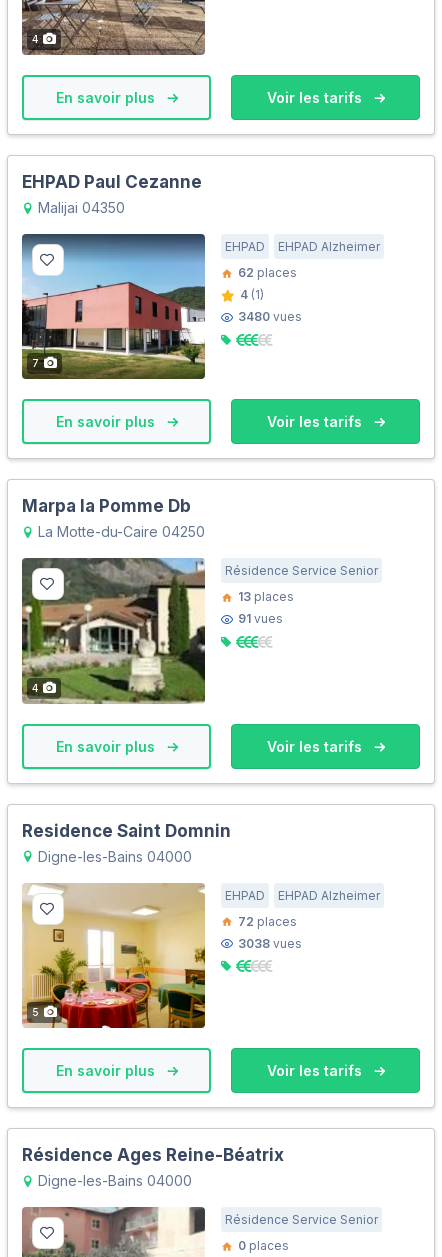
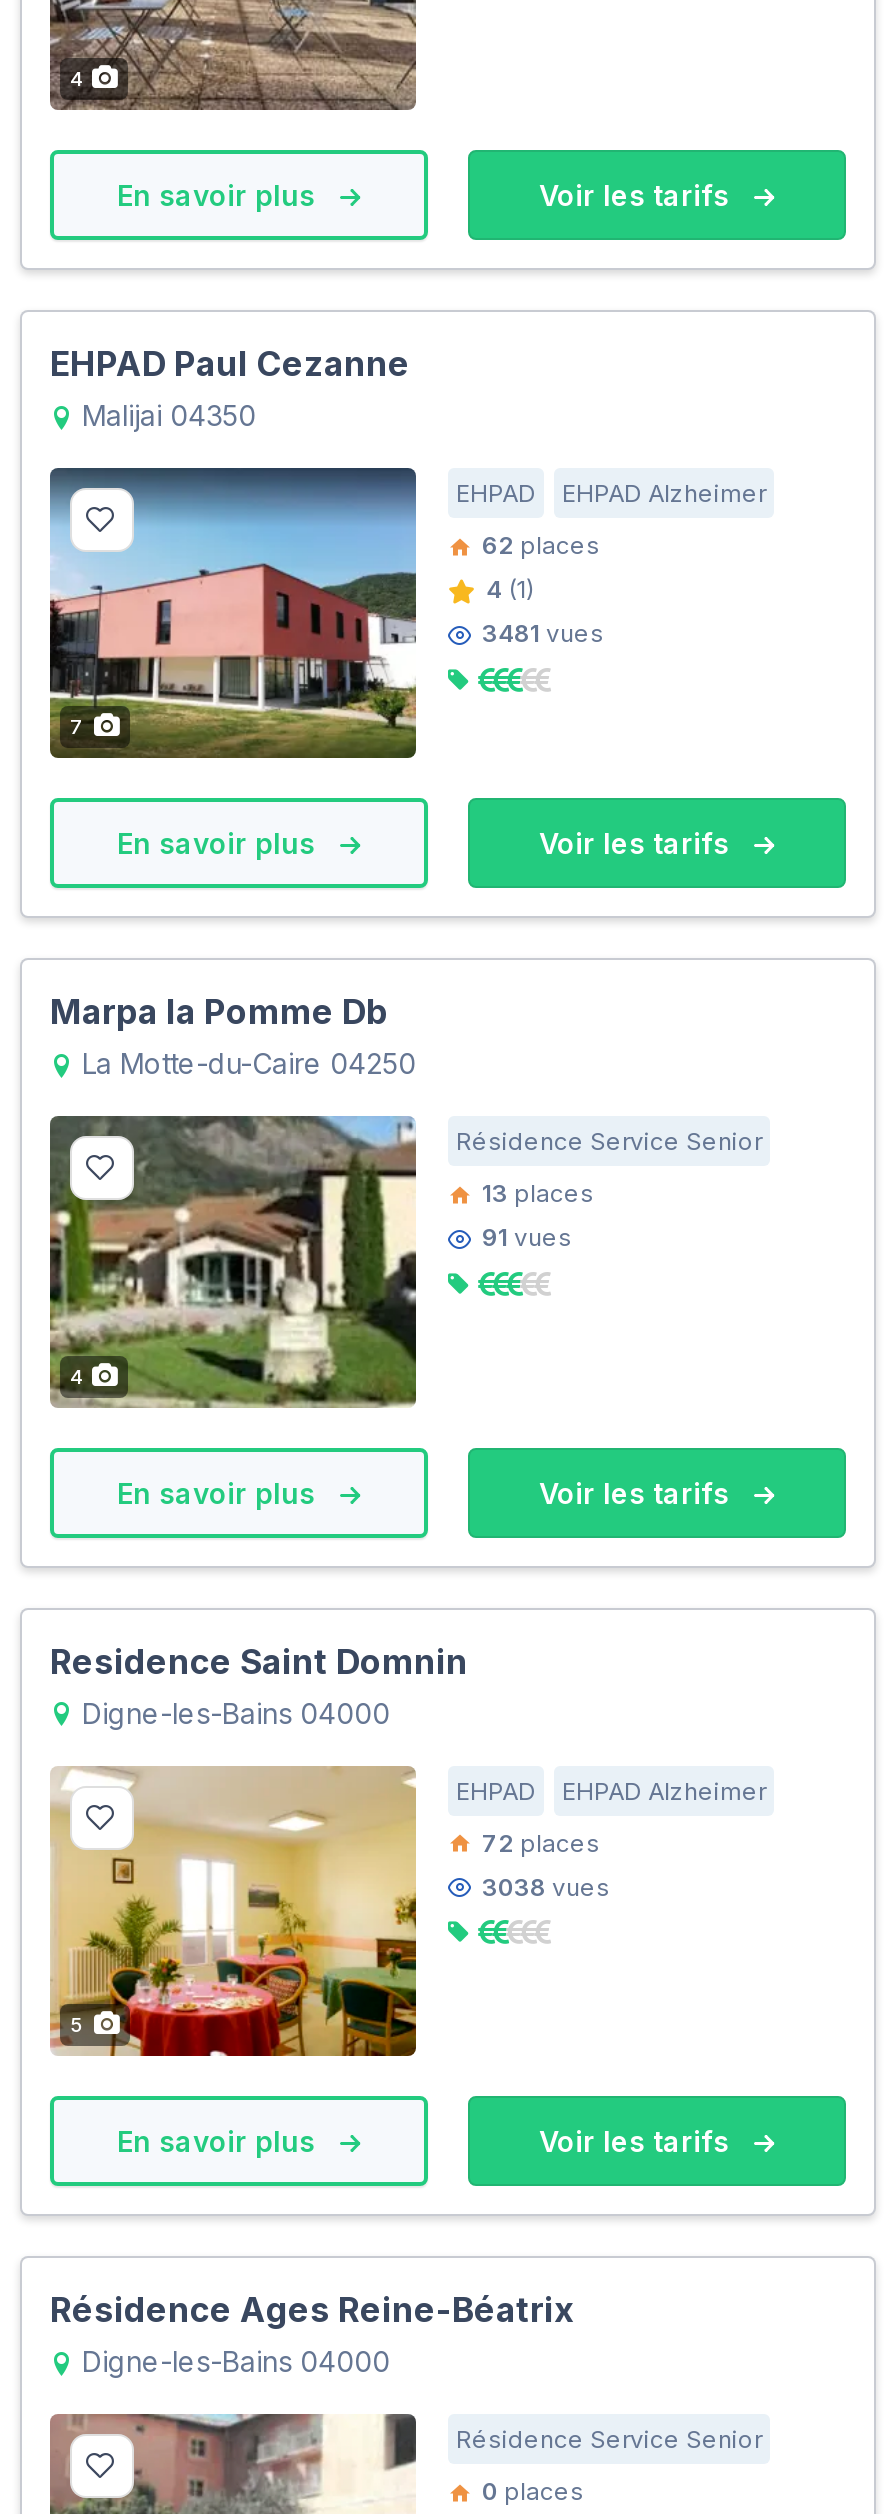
[238,309,302,324] 3480 vues -> [482,618,604,648] 3481 vues

